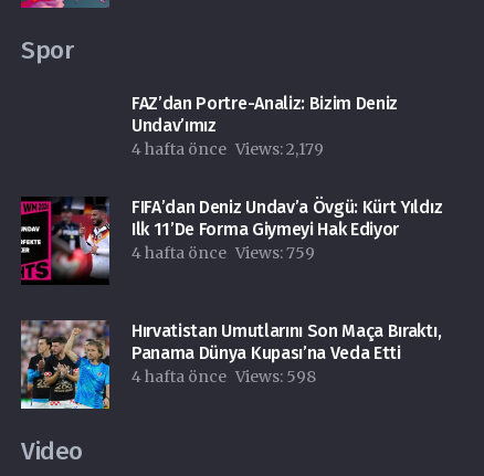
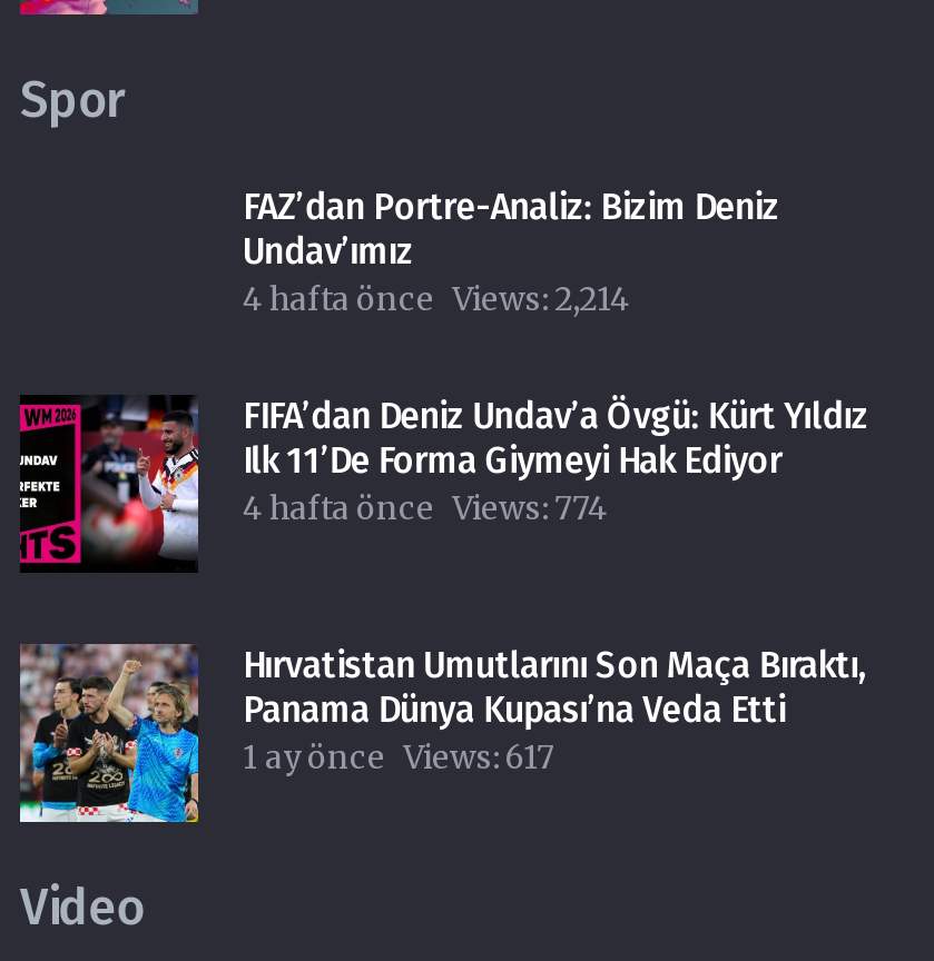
[131,139,324,159] 4 hafta önce Views: 2,179 -> [243,280,630,320] 4 hafta önce Views: 2,214
[131,243,315,263] 4 hafta önce Views: 759 -> [243,489,608,529] 4 hafta önce Views: 774
[131,367,316,386] 4 hafta önce Views: 598 -> [243,738,554,778] 1 ay önce Views: 617

